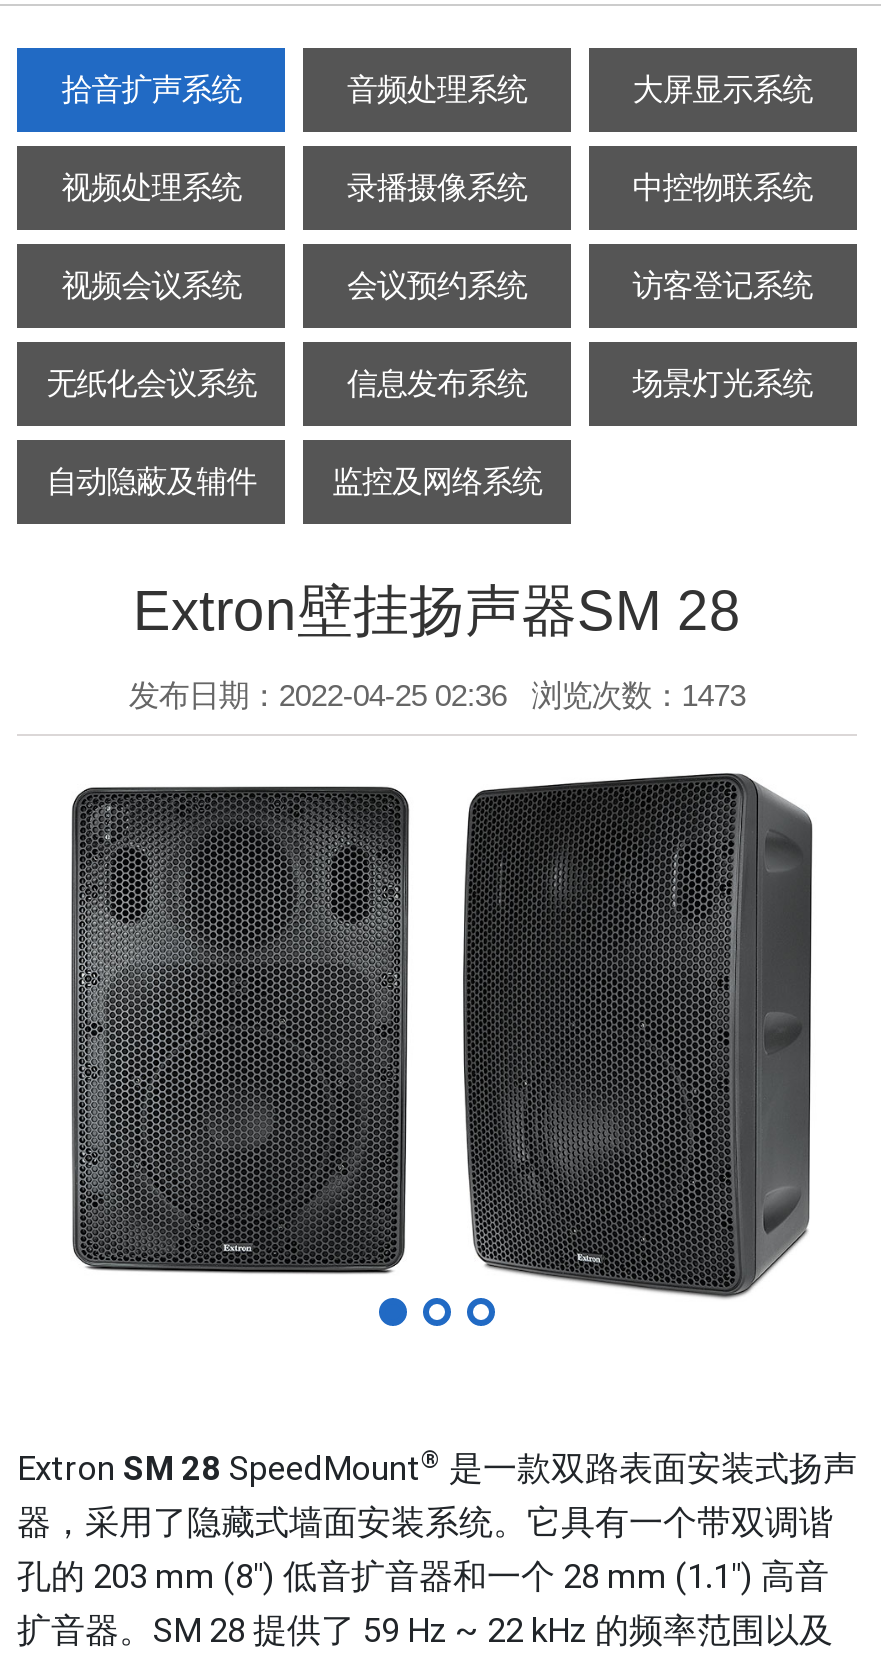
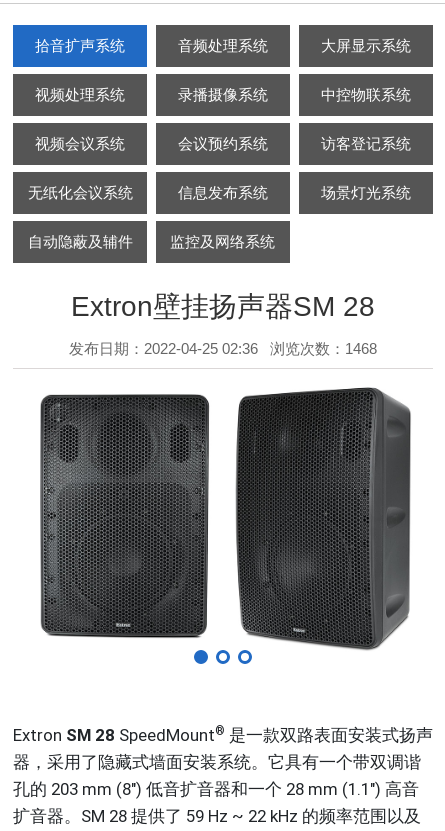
[129,679,745,713] 发布日期：2022-04-25 02:36 浏览次数：1473 -> [69,340,377,357] 发布日期：2022-04-25 02:36 浏览次数：1468

